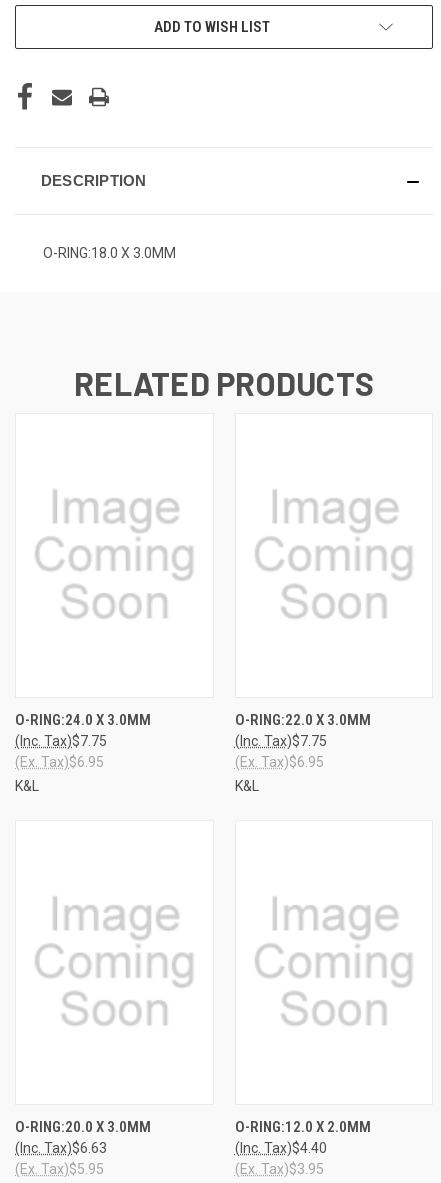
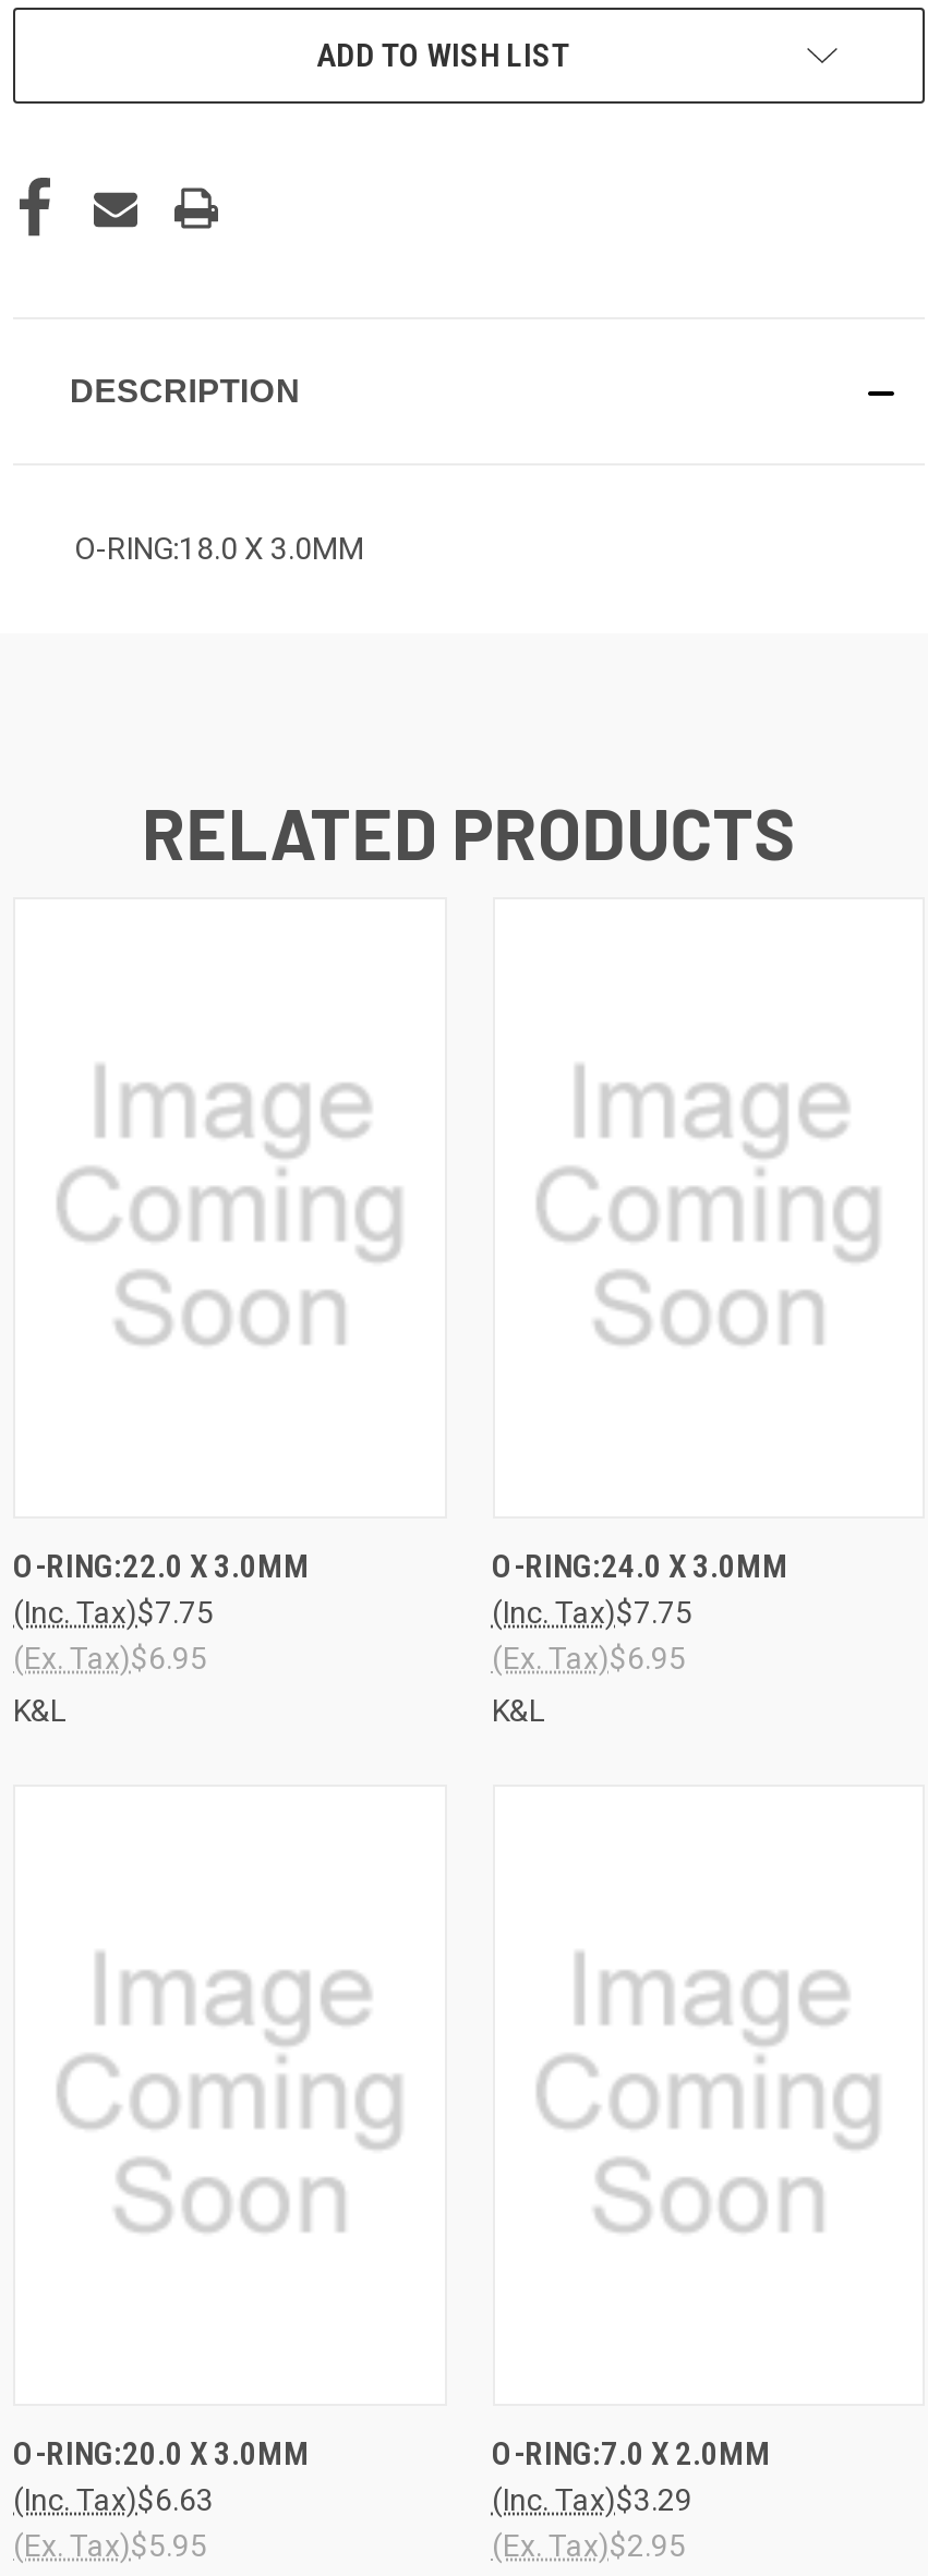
[15,711,151,729] O-RING:24.0 X 3.0MM -> [13,1546,310,1585] O-RING:22.0 X 3.0MM
[234,711,370,729] O-RING:22.0 X 3.0MM -> [492,1546,788,1585] O-RING:24.0 X 3.0MM
[234,1118,370,1136] O-RING:12.0 X 2.0MM -> [492,2434,771,2473] O-RING:7.0 X 2.0MM
[234,1140,326,1156] (Inc. Tax) $4.40 -> [492,2482,692,2516] (Inc. Tax) $3.29
[234,1161,323,1177] (Ex. Tax) $3.95 -> [492,2527,686,2562] (Ex. Tax) $2.95

